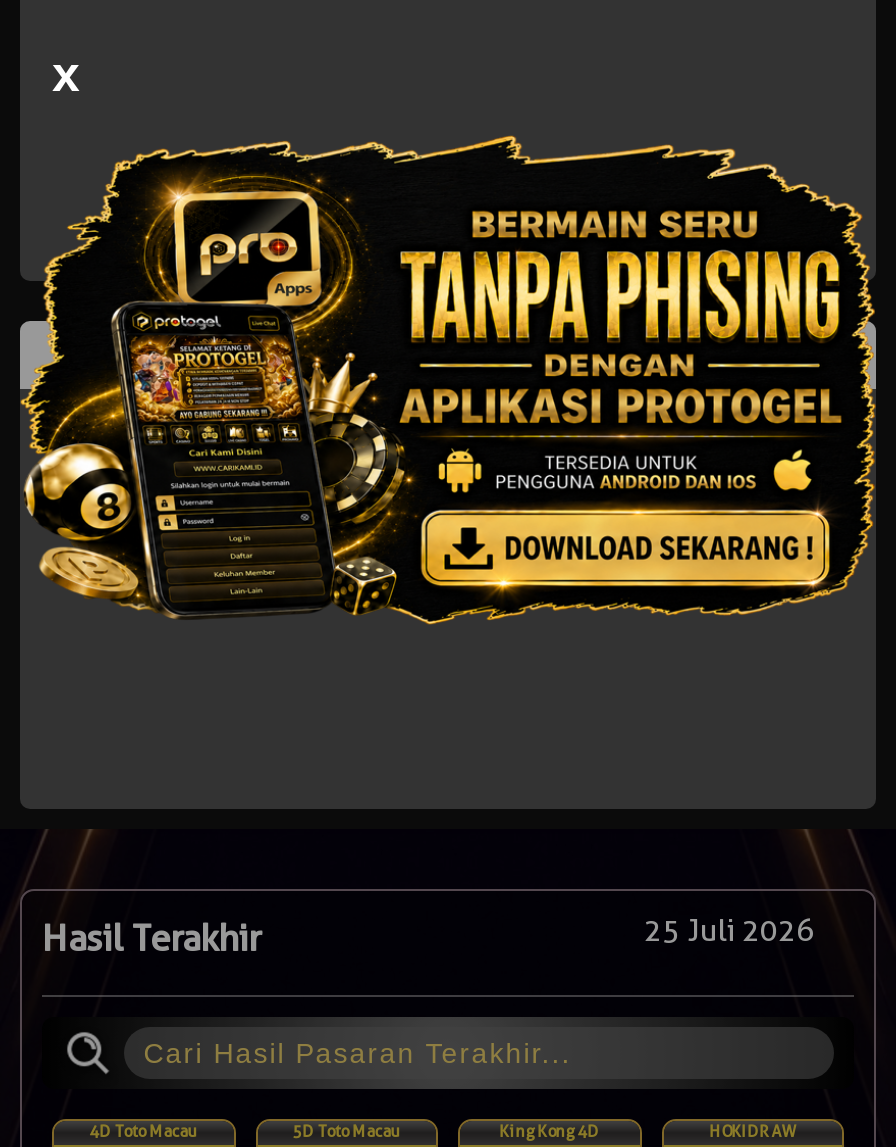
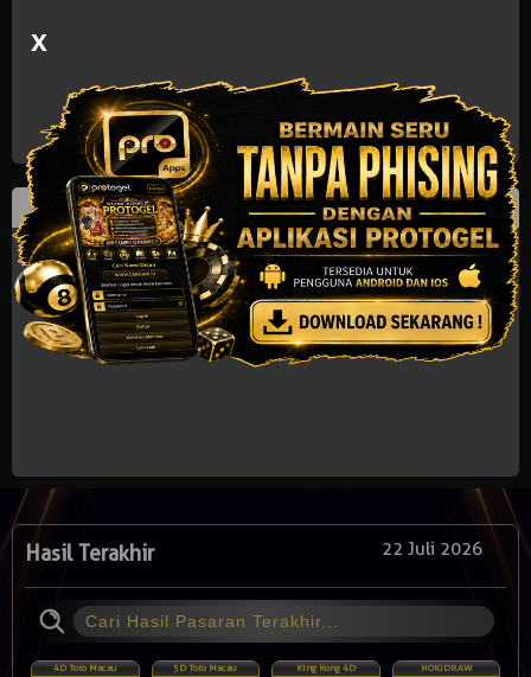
[644,913,814,949] 25 Juli 2026 -> [382,538,482,560] 22 Juli 2026

